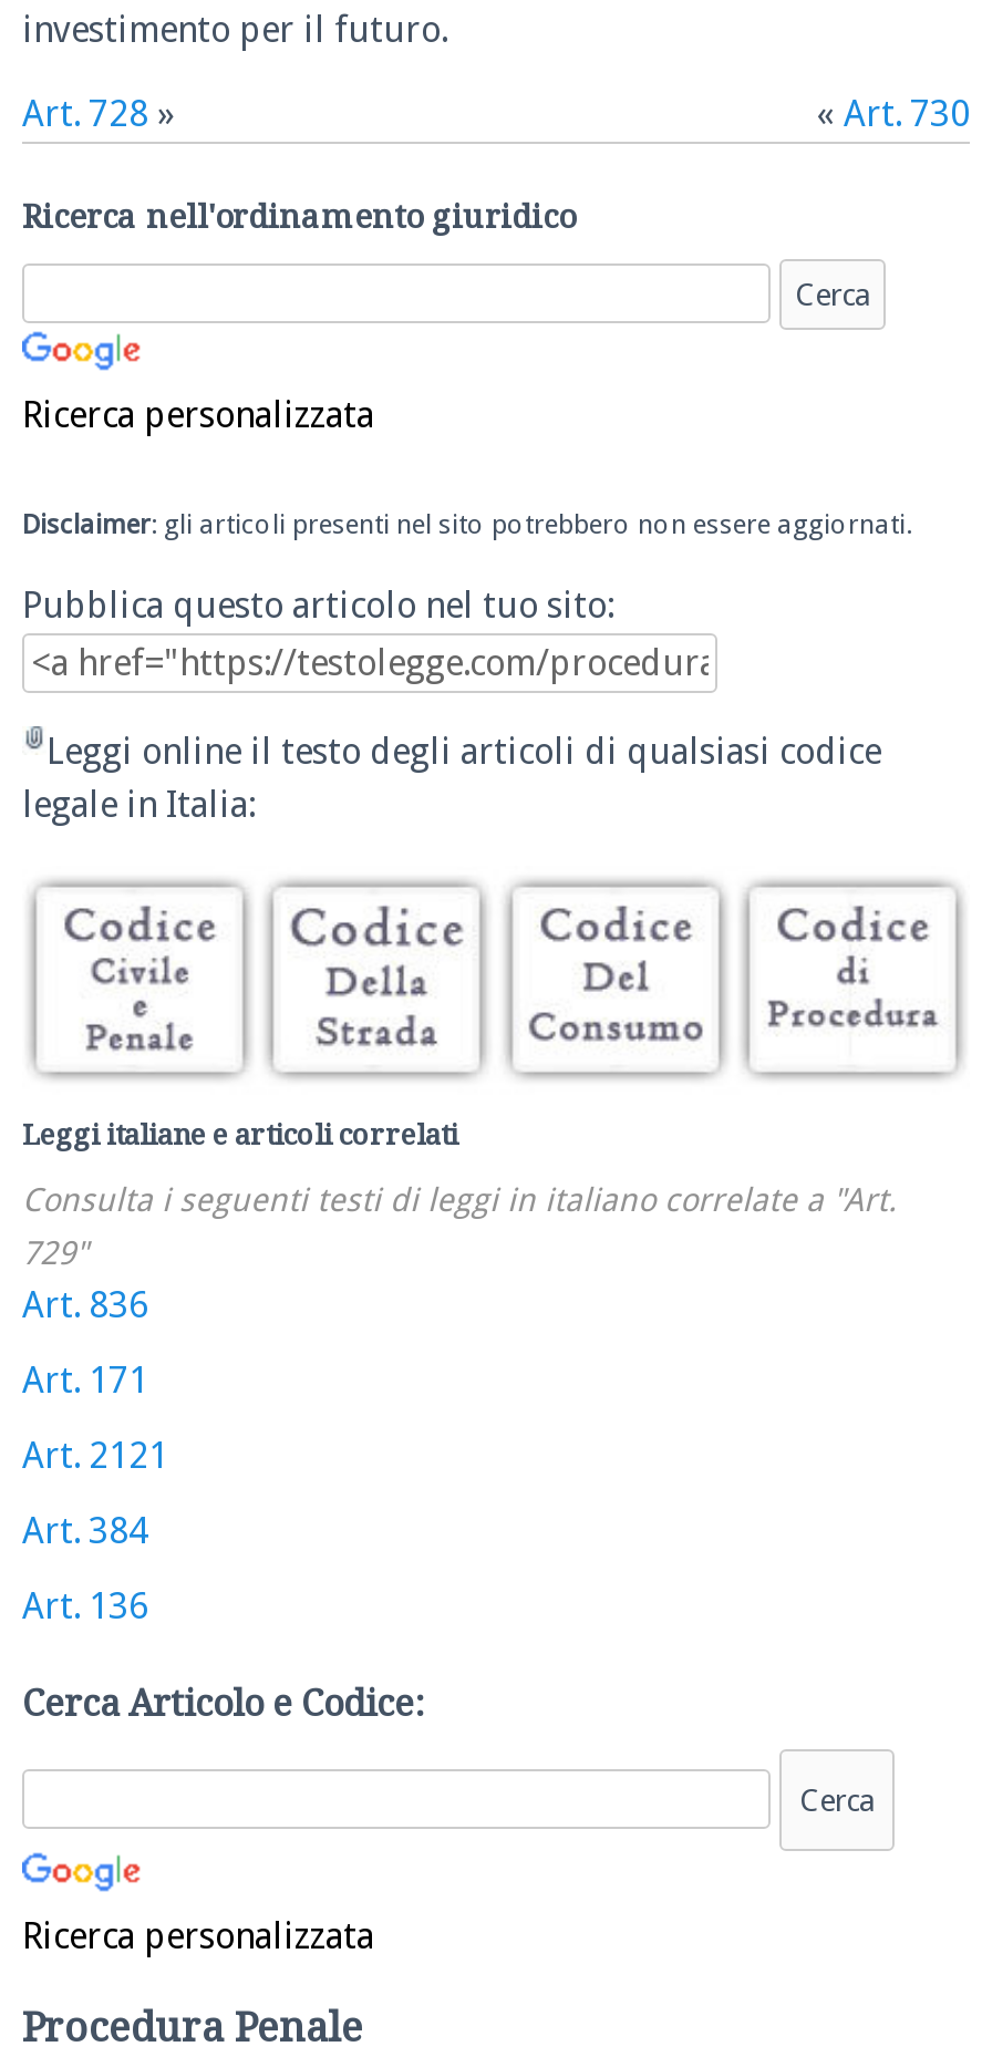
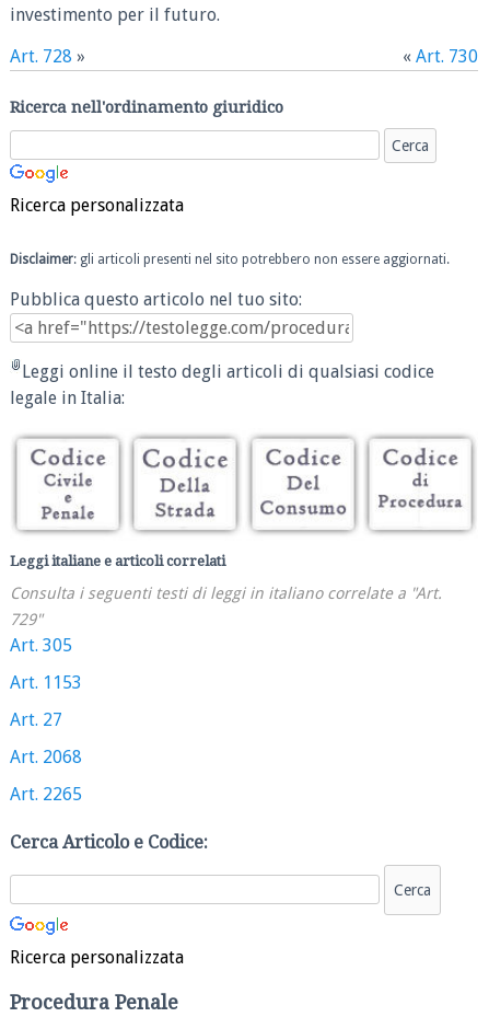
[22,1283,148,1325] Art. 836 -> [10,634,72,655] Art. 305
[22,1358,148,1400] Art. 171 -> [10,672,82,692] Art. 1153
[22,1434,168,1476] Art. 2121 -> [10,709,62,730] Art. 27
[22,1509,148,1551] Art. 384 -> [10,746,82,767] Art. 2068
[22,1584,148,1626] Art. 136 -> [10,783,82,804] Art. 2265

